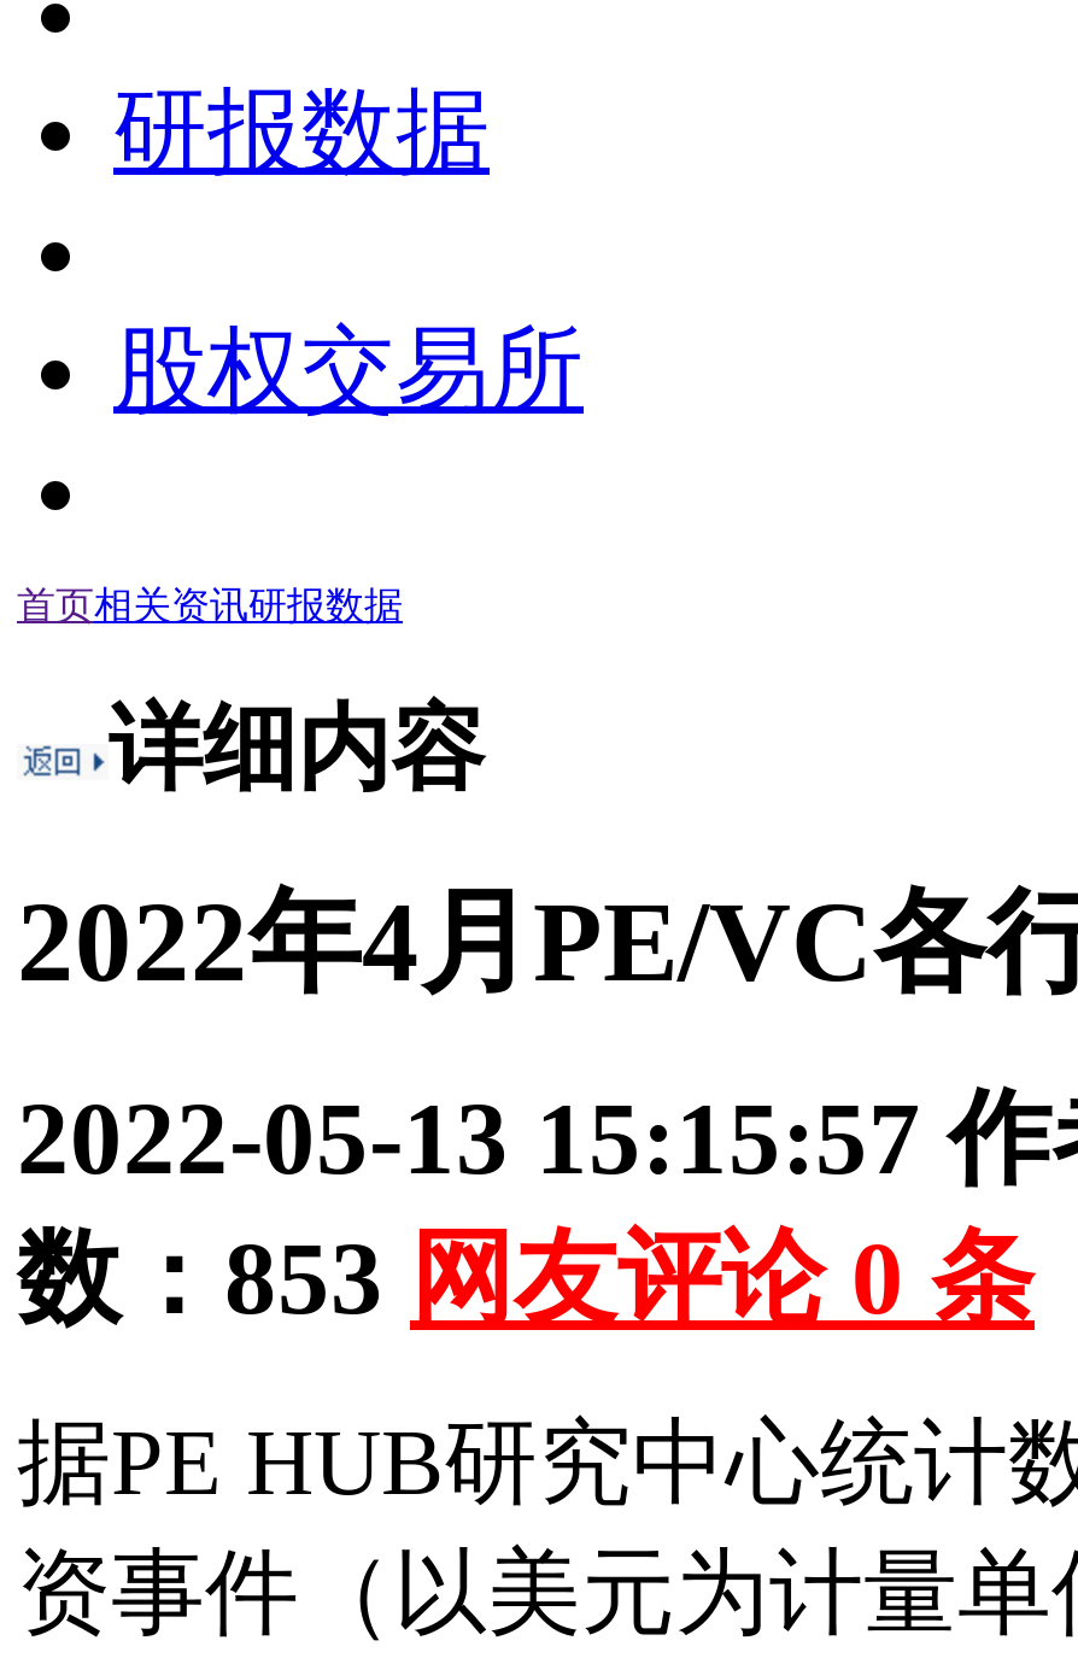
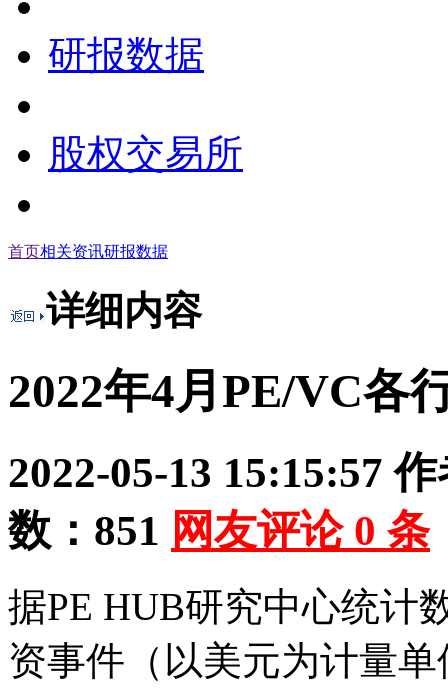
[17,1222,1035,1335] 数：853 网友评论0条 -> [8,507,430,554] 数：851 网友评论0条

